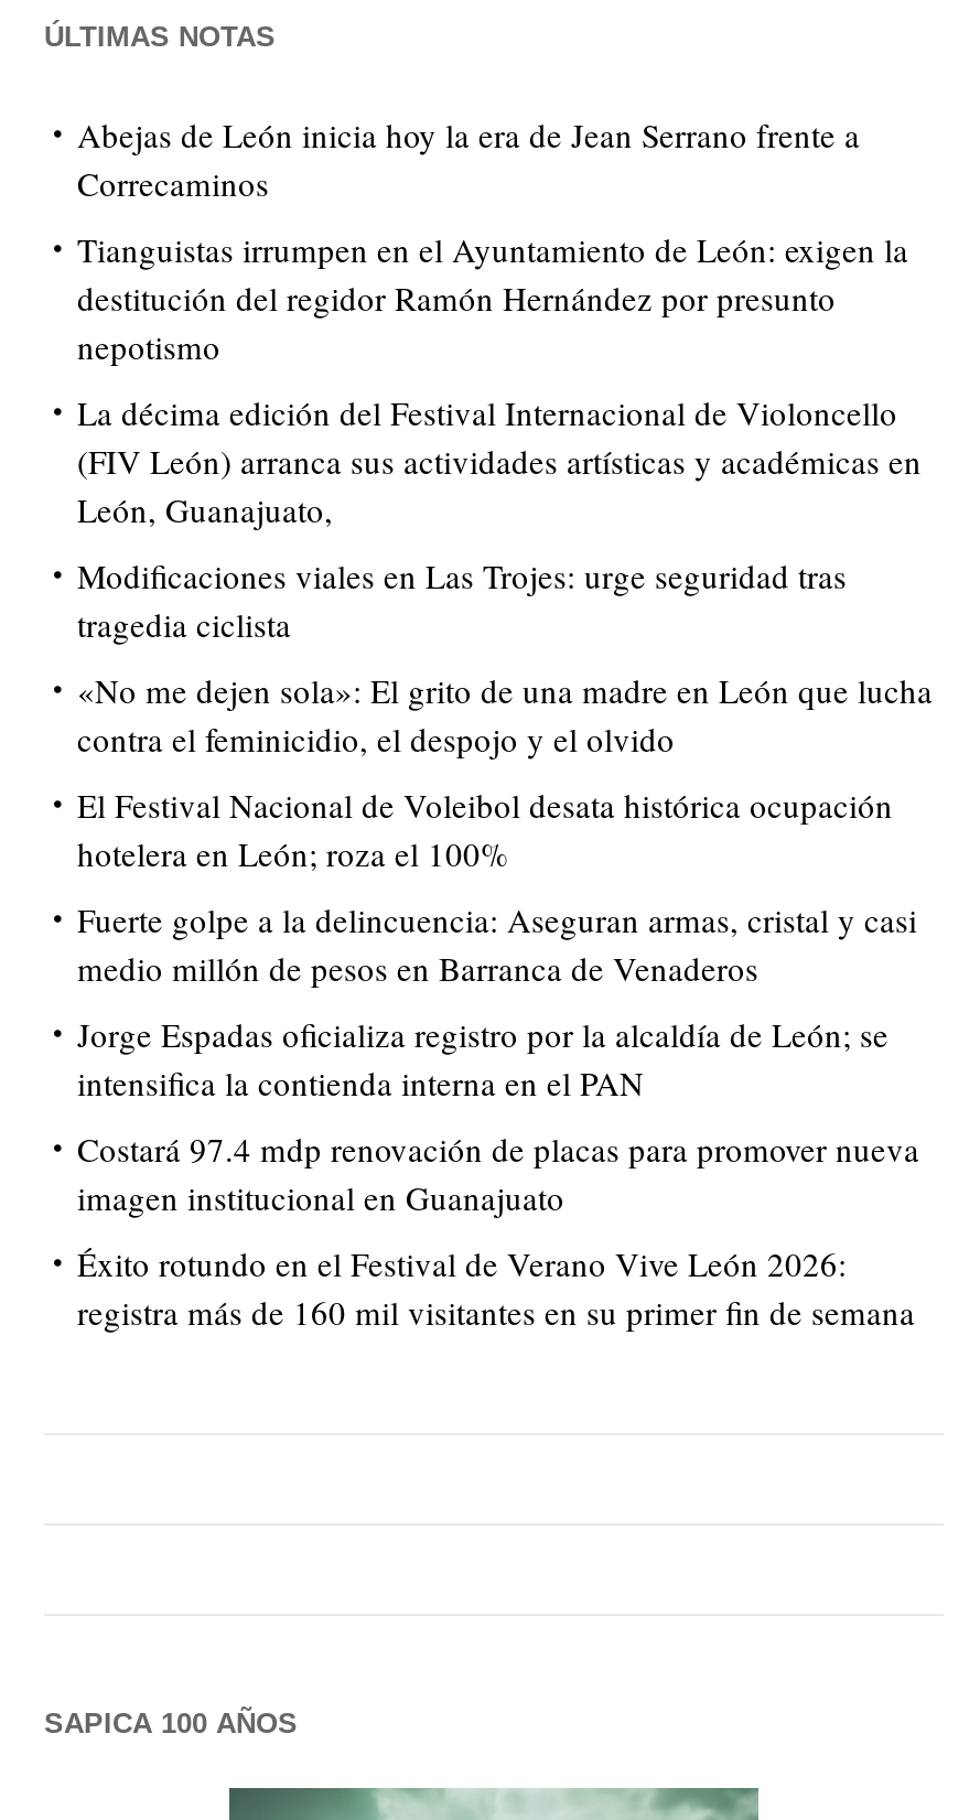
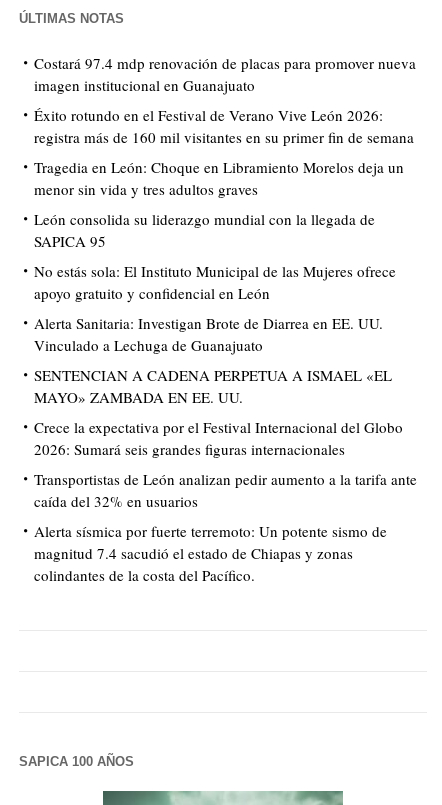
[77,112,933,1105] Abejas de León inicia hoy la era de Jean Serrano frente a | Correcaminos | Tianguistas irrumpen en el Ayuntamiento de León: exigen la | destitución del regidor Ramón Hernández por presunto | nepotismo | La décima edición del Festival Internacional de Violoncello | (FIV León) arranca sus actividades artísticas y académicas en | León, Guanajuato, | Modificaciones viales en Las Trojes: urge seguridad tras | tragedia ciclista | «No me dejen sola»: El grito de una madre en León que lucha | contra el feminicidio, el despojo y el olvido | El Festival Nacional de Voleibol desata histórica ocupación | hotelera en León; roza el 100% | Fuerte golpe a la delincuencia: Aseguran armas, cristal y casi | medio millón de pesos en Barranca de Venaderos | Jorge Espadas oficializa registro por la alcaldía de León; se | intensifica la contienda interna en el PAN -> none
moved [77,1127,919,1334] -> [34,52,416,146]: Costará 97.4 mdp renovación de placas para promover nueva | imagen institucional en Guanajuato | Éxito rotundo en el Festival de Verano Vive León 2026: | registra más de 160 mil visitantes en su primer fin de semana
none -> [34,156,417,584] Tragedia en León: Choque en Libramiento Morelos deja un | menor sin vida y tres adultos graves | León consolida su liderazgo mundial con la llegada de | SAPICA 95 | No estás sola: El Instituto Municipal de las Mujeres ofrece | apoyo gratuito y confidencial en León | Alerta Sanitaria: Investigan Brote de Diarrea en EE. UU. | Vinculado a Lechuga de Guanajuato | SENTENCIAN A CADENA PERPETUA A ISMAEL «EL | MAYO» ZAMBADA EN EE. UU. | Crece la expectativa por el Festival Internacional del Globo | 2026: Sumará seis grandes figuras internacionales | Transportistas de León analizan pedir aumento a la tarifa ante | caída del 32% en usuarios | Alerta sísmica por fuerte terremoto: Un potente sismo de | magnitud 7.4 sacudió el estado de Chiapas y zonas | colindantes de la costa del Pacífico.

